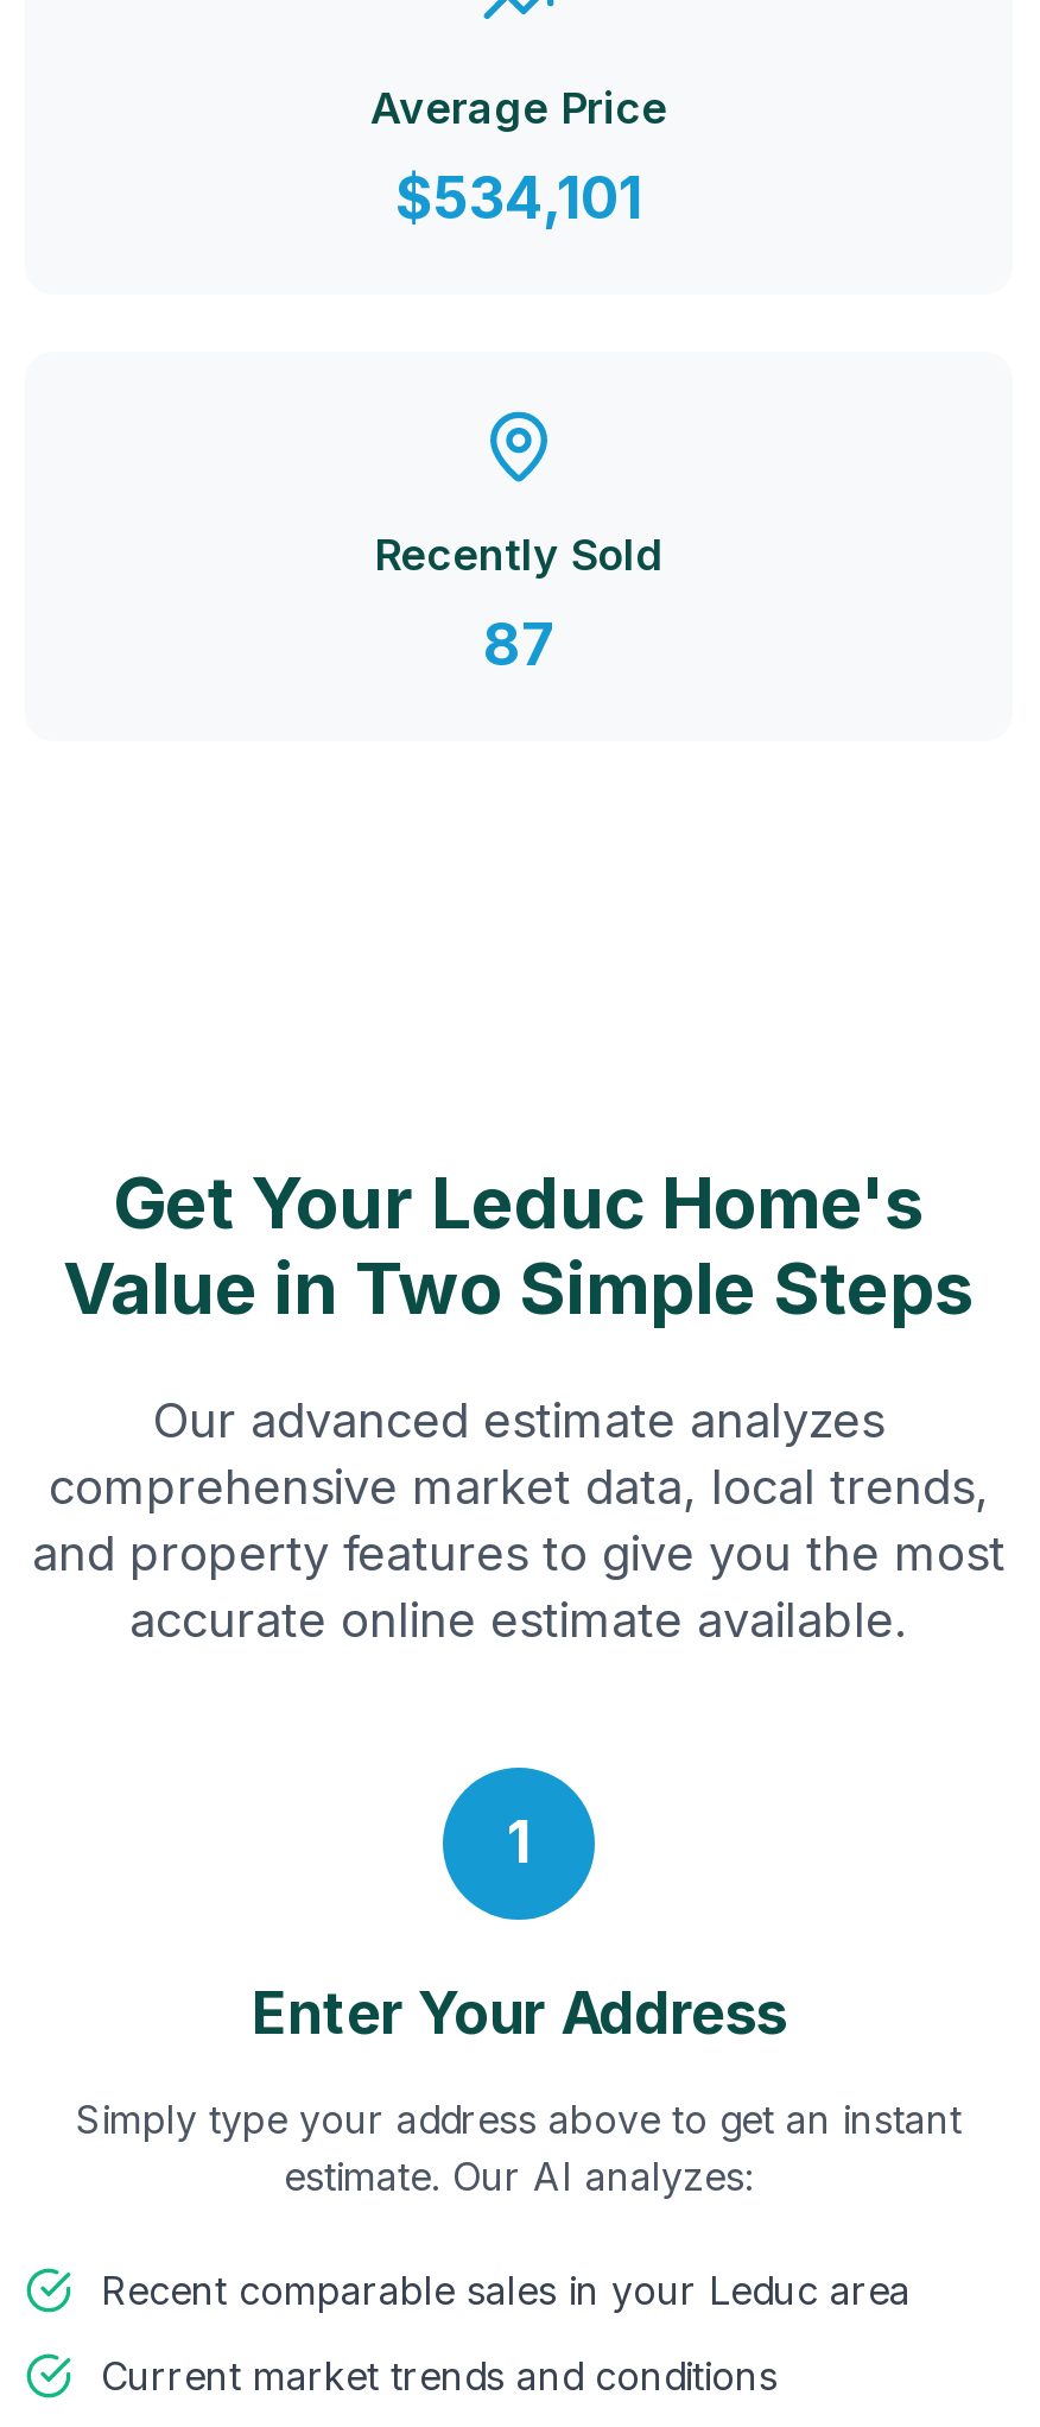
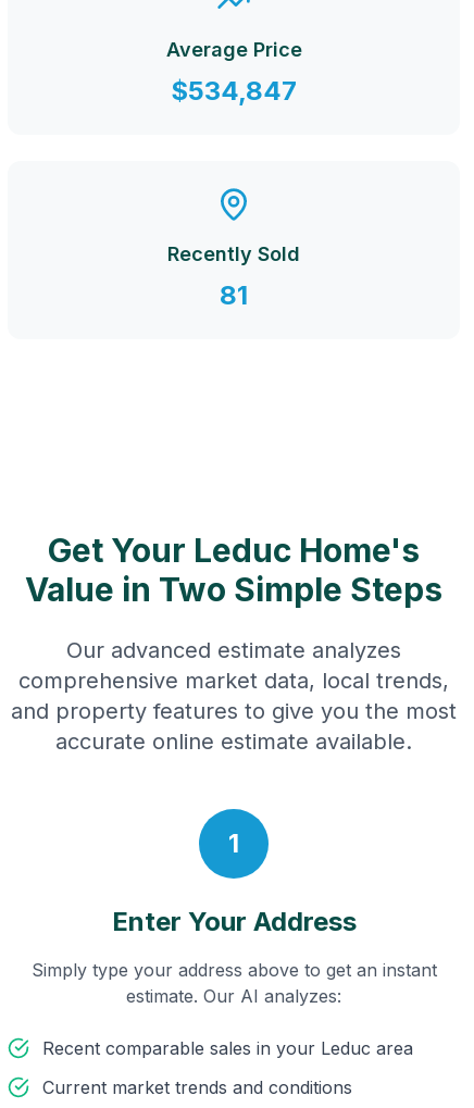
[395,164,642,233] $534,101 -> [171,75,297,107] $534,847
[483,611,554,680] 87 -> [220,279,248,311] 81

